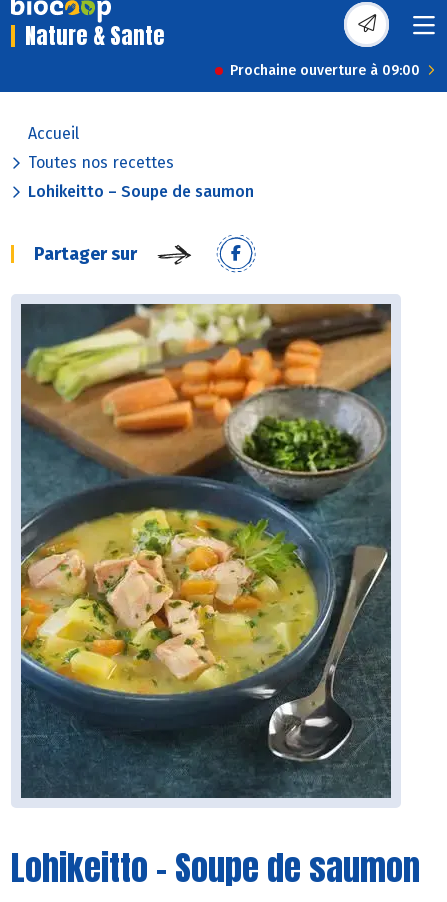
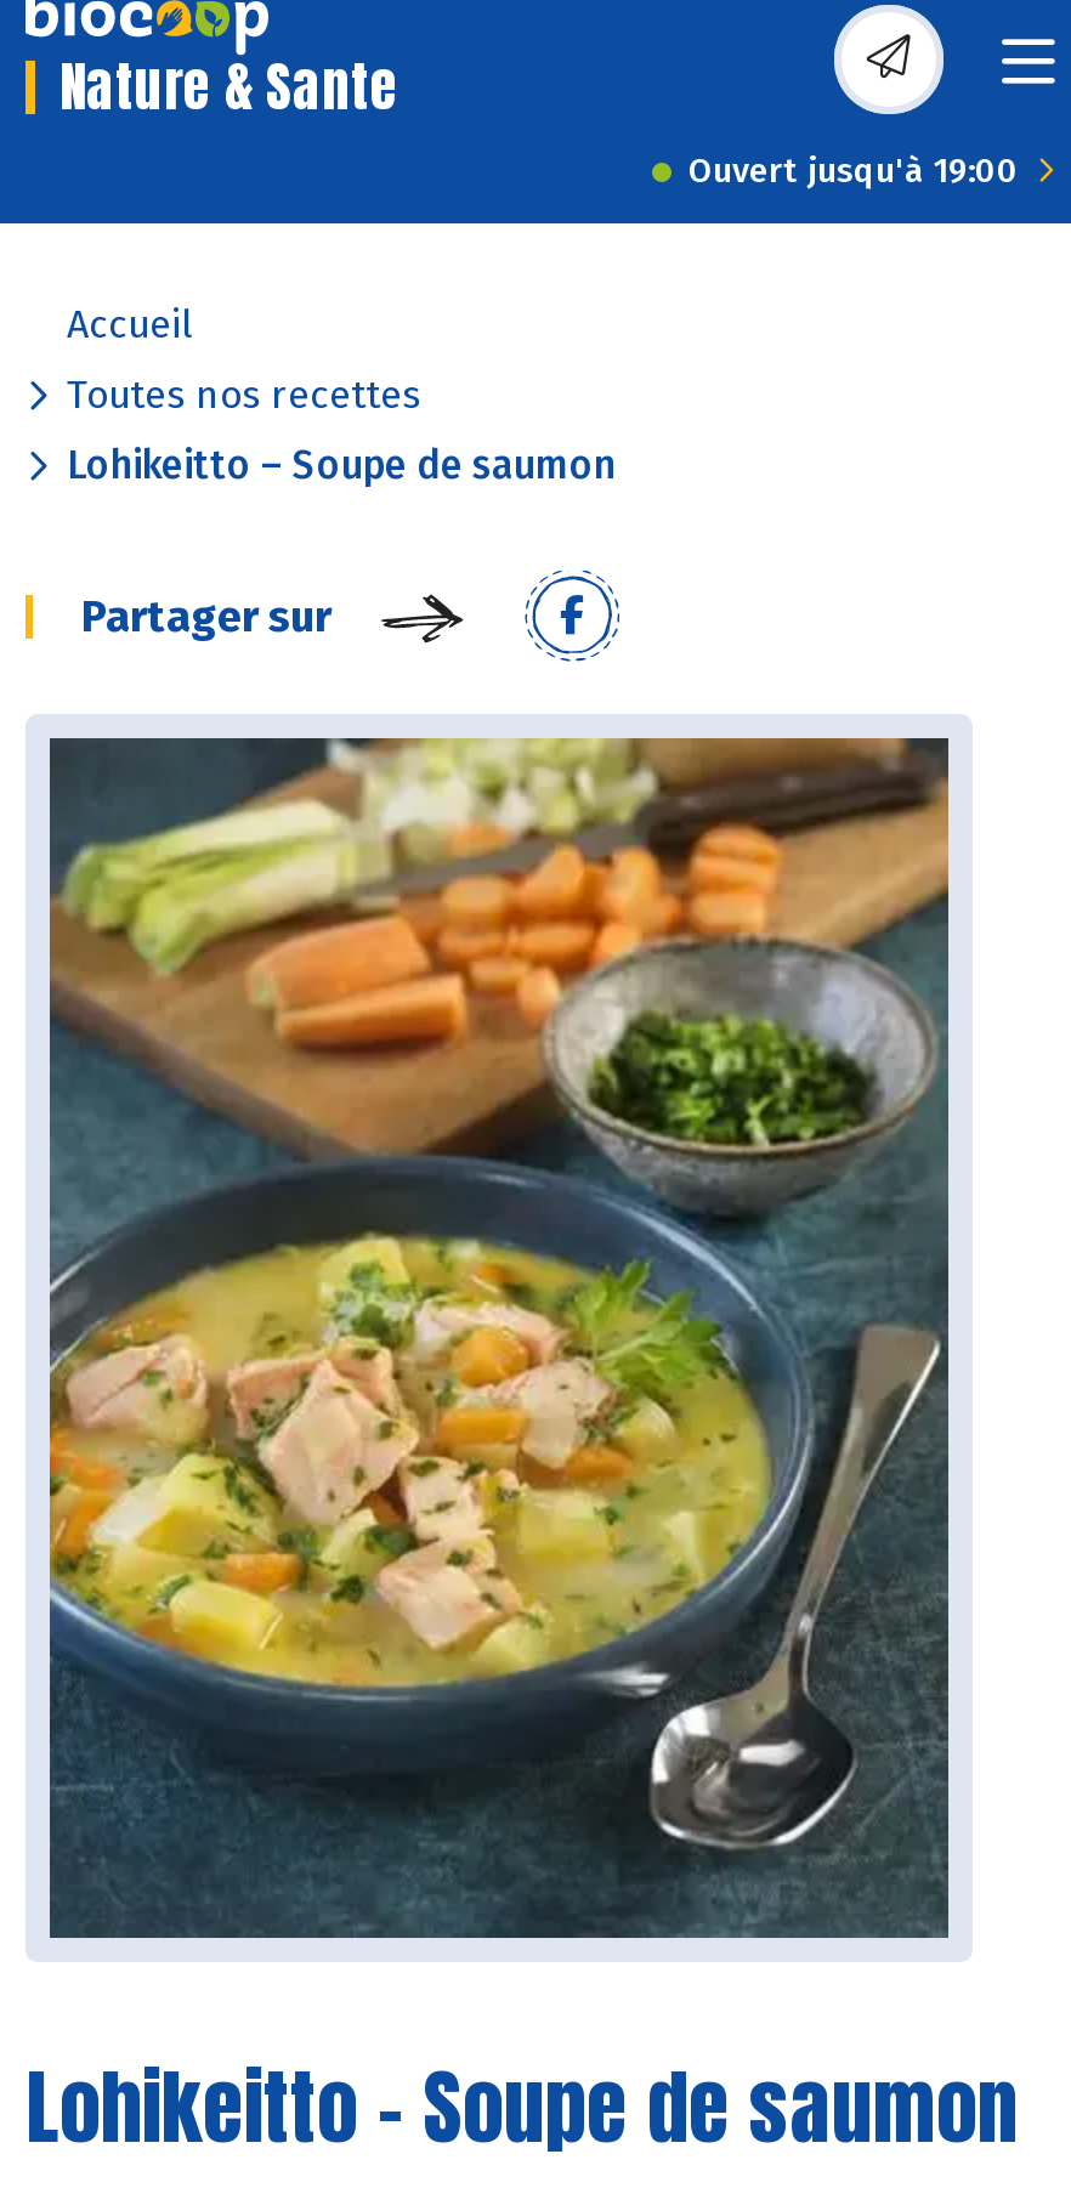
[230,62,420,79] Prochaine ouverture à 09:00 -> [688,151,1019,192] Ouvert jusqu'à 19:00

